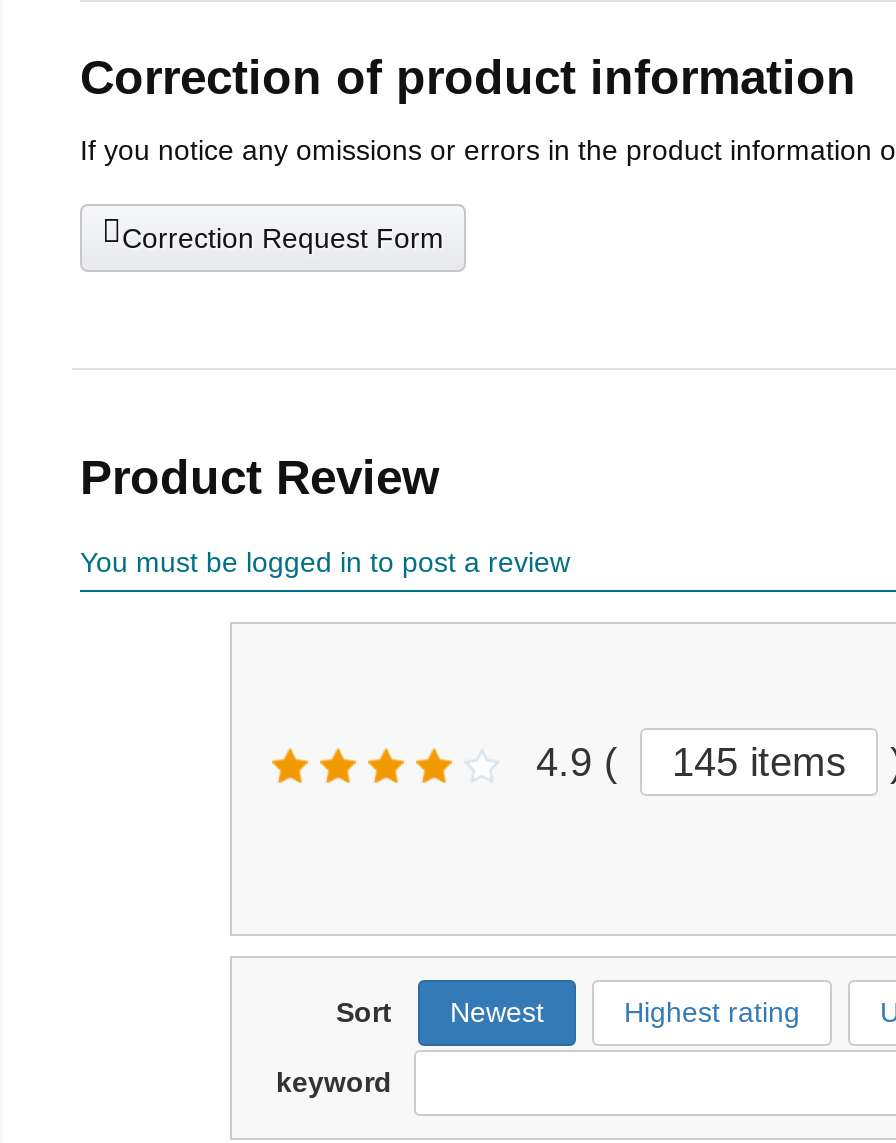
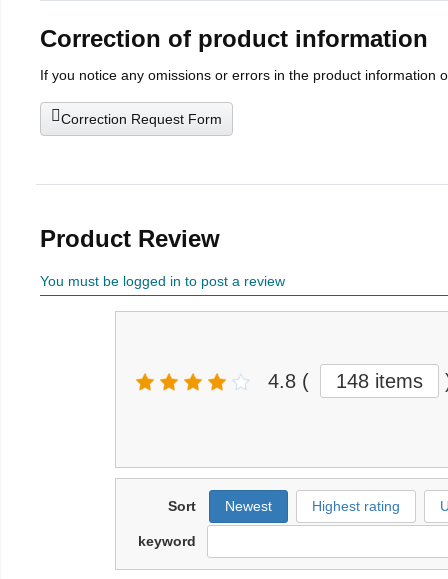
[524,739,630,783] 4.9 ( -> [262,370,315,392] 4.8 (
[672,739,846,783] 145 items -> [336,370,423,392] 148 items

